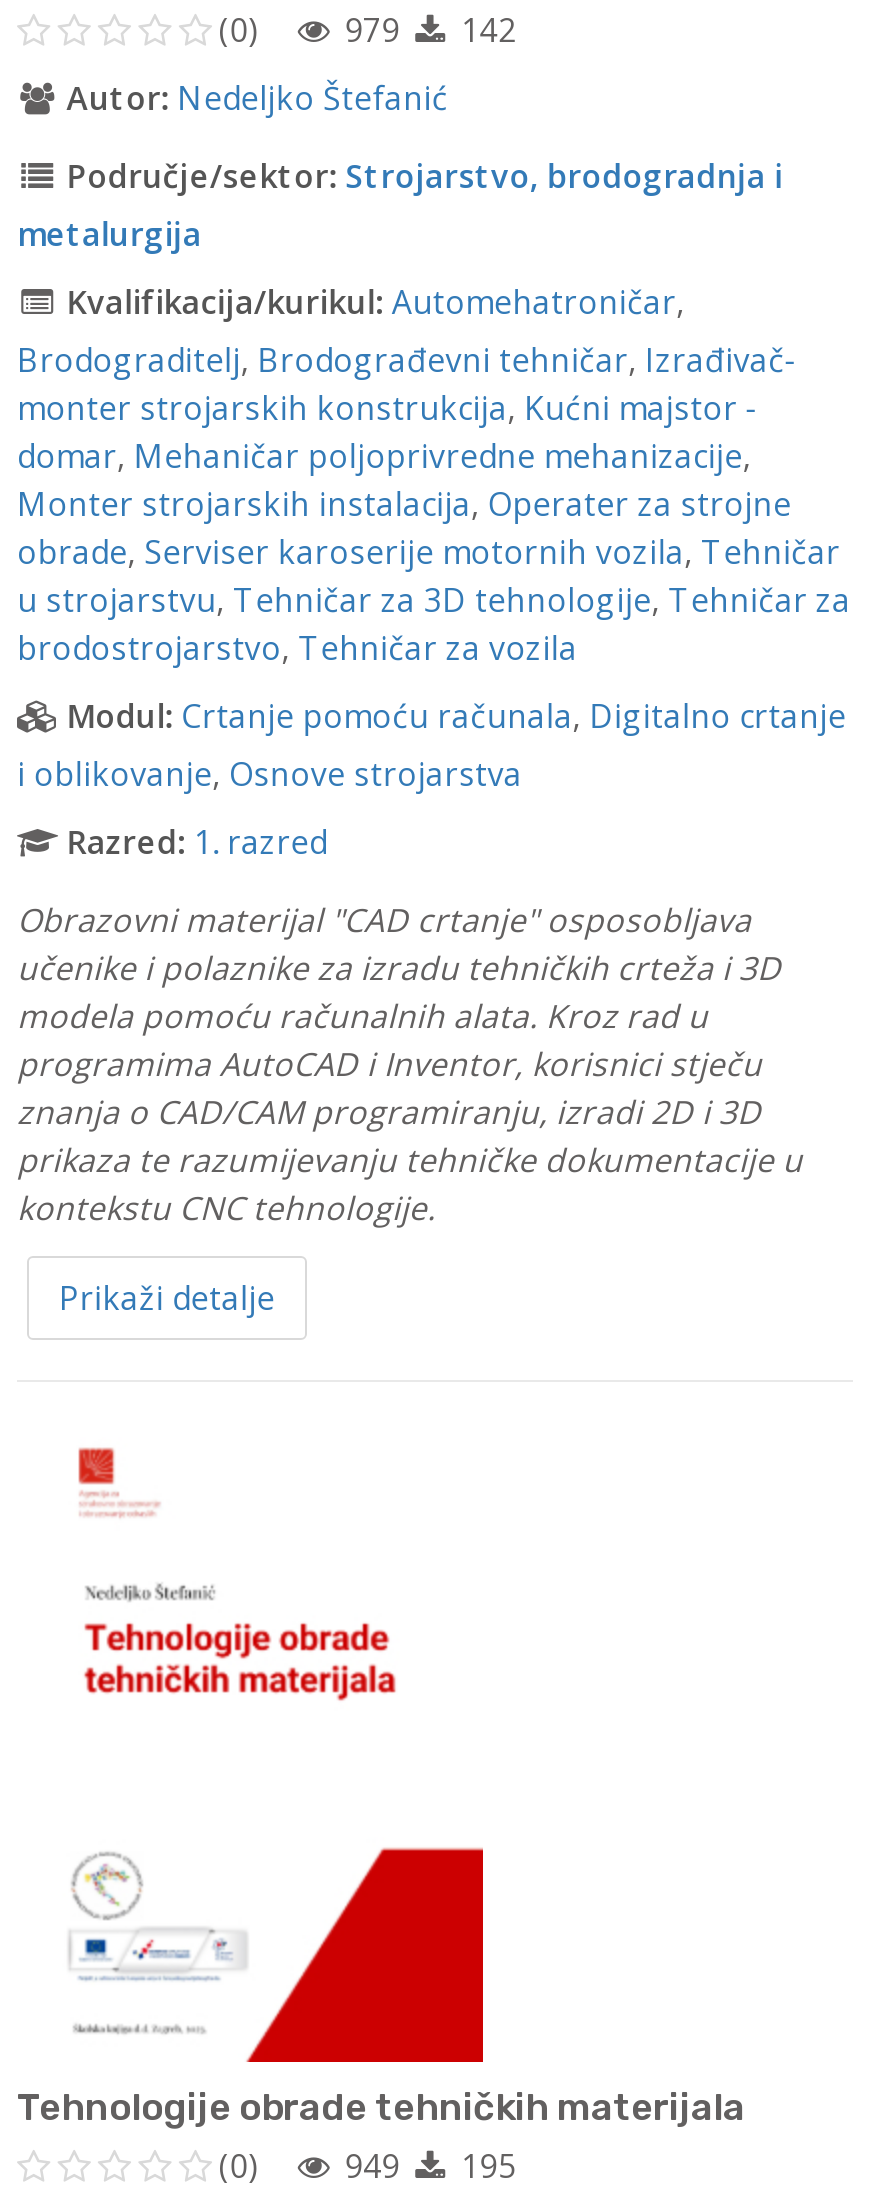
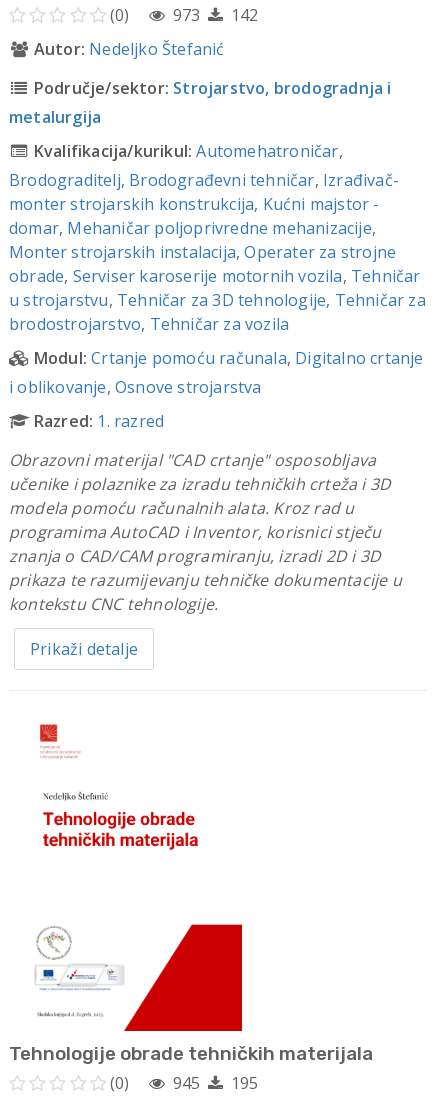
[219,8,516,52] (0) 979 142 -> [110,4,259,26] (0) 973 142
[219,2144,516,2188] (0) 949 195 -> [110,1072,259,1094] (0) 945 195

